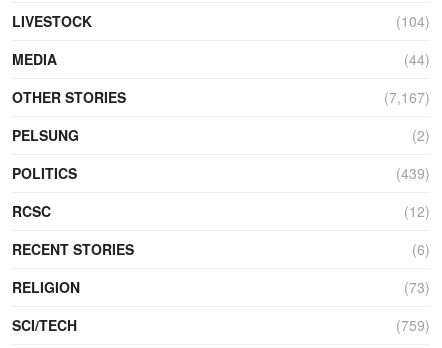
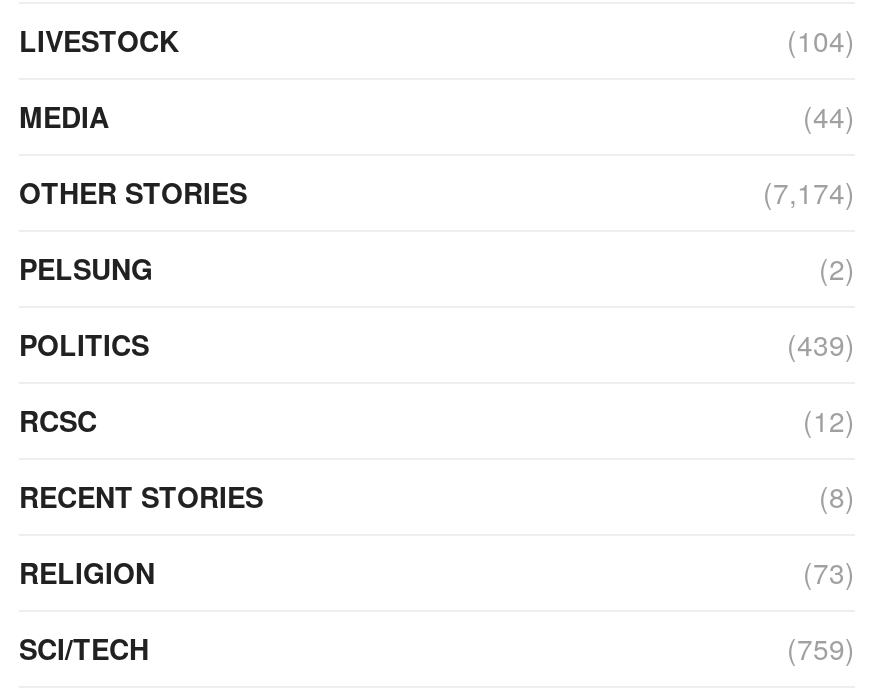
[384,87,430,107] (7,167) -> [763,172,855,212] (7,174)
[412,239,430,259] (6) -> [819,476,855,516] (8)

